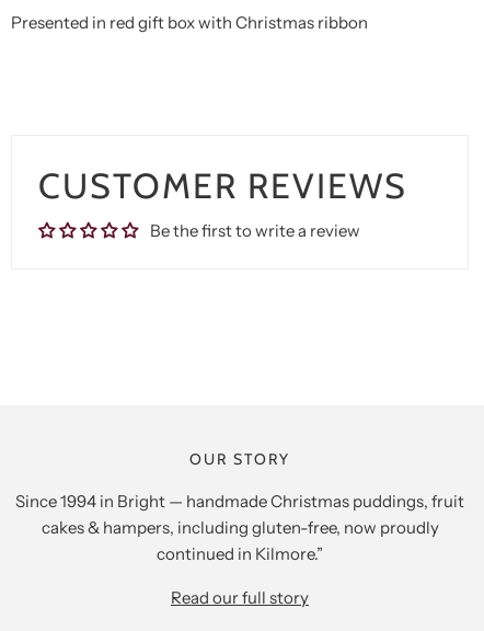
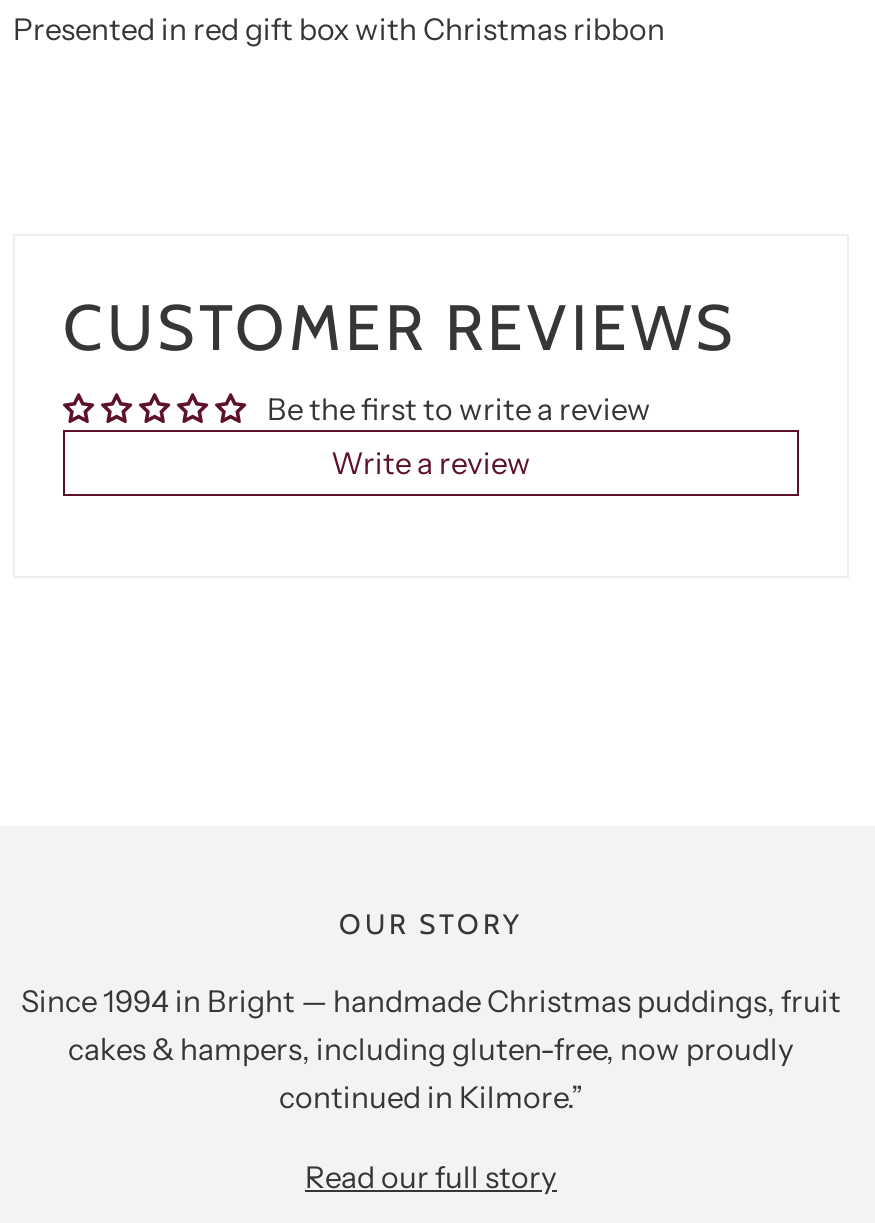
none -> [331,443,531,481] Write a review

